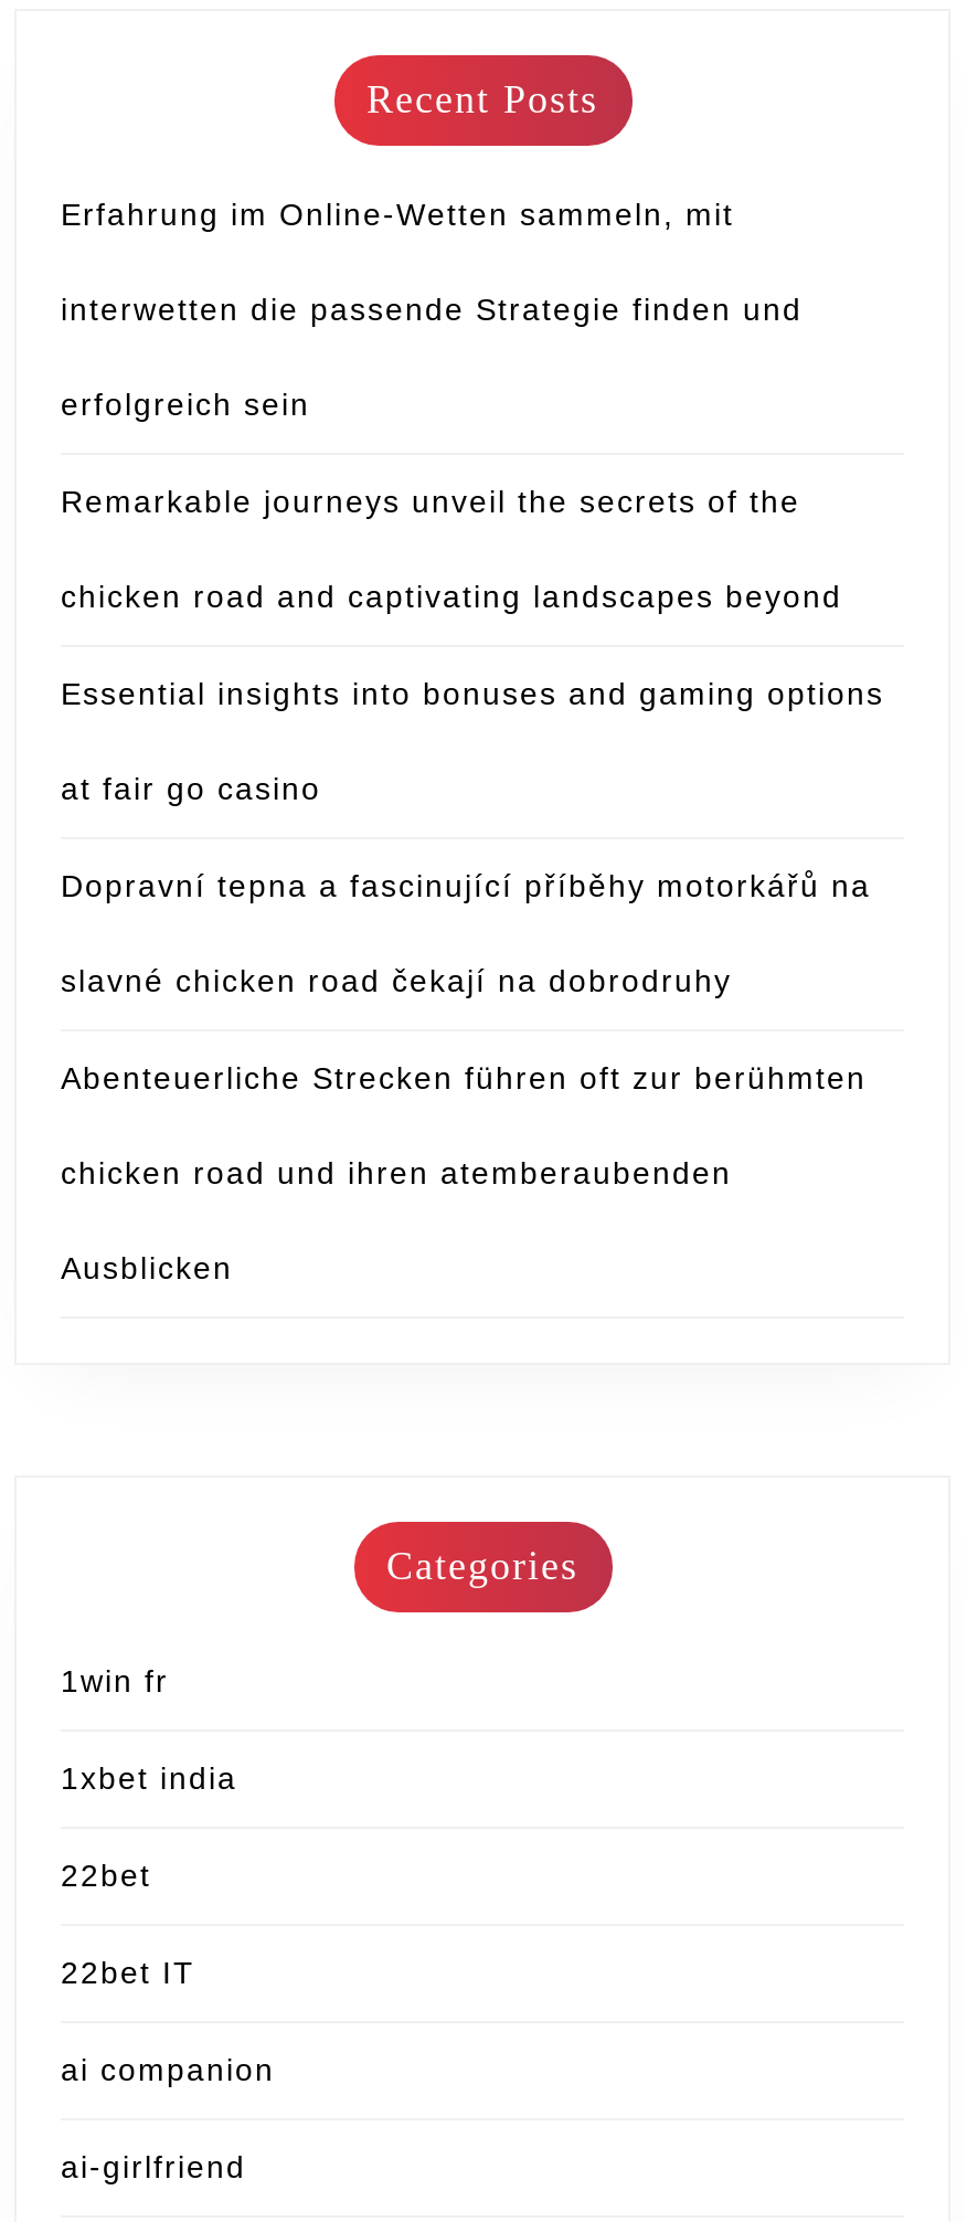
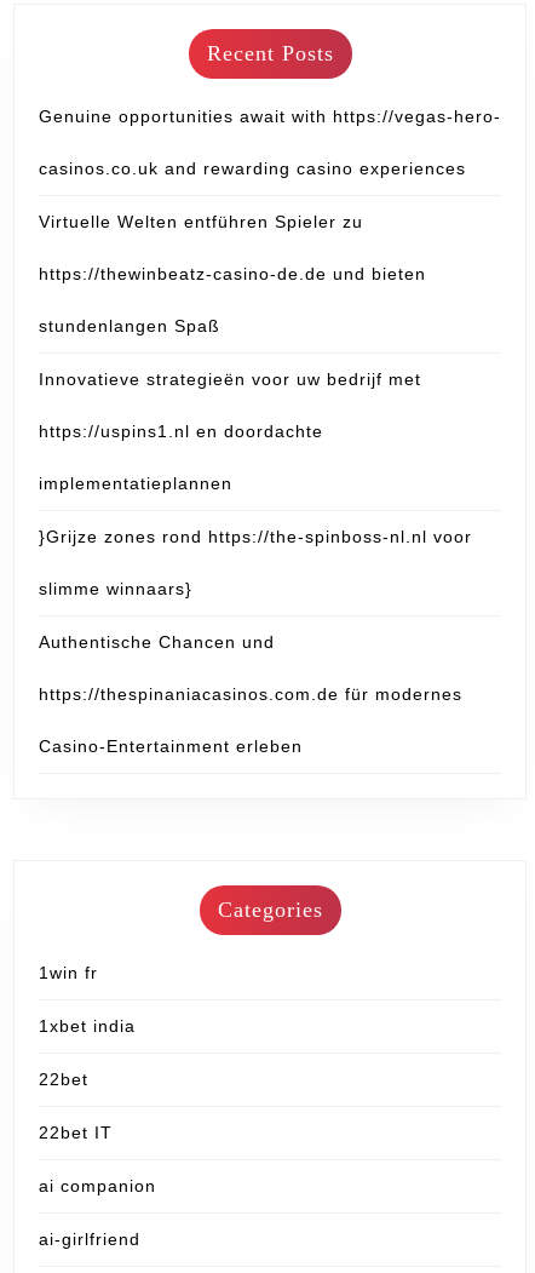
[61,197,884,1286] Erfahrung im Online-Wetten sammeln, mit | interwetten die passende Strategie finden und | erfolgreich sein | Remarkable journeys unveil the secrets of the | chicken road and captivating landscapes beyond | Essential insights into bonuses and gaming options | at fair go casino | Dopravní tepna a fascinující příběhy motorkářů na | slavné chicken road čekají na dobrodruhy | Abenteuerliche Strecken führen oft zur berühmten | chicken road und ihren atemberaubenden | Ausblicken -> [39,107,501,756] Genuine opportunities await with https://vegas-hero- | casinos.co.uk and rewarding casino experiences | Virtuelle Welten entführen Spieler zu | https://thewinbeatz-casino-de.de und bieten | stundenlangen Spaß | Innovatieve strategieën voor uw bedrijf met | https://uspins1.nl en doordachte | implementatieplannen | }Grijze zones rond https://the-spinboss-nl.nl voor | slimme winnaars} | Authentische Chancen und | https://thespinaniacasinos.com.de für modernes | Casino-Entertainment erleben

